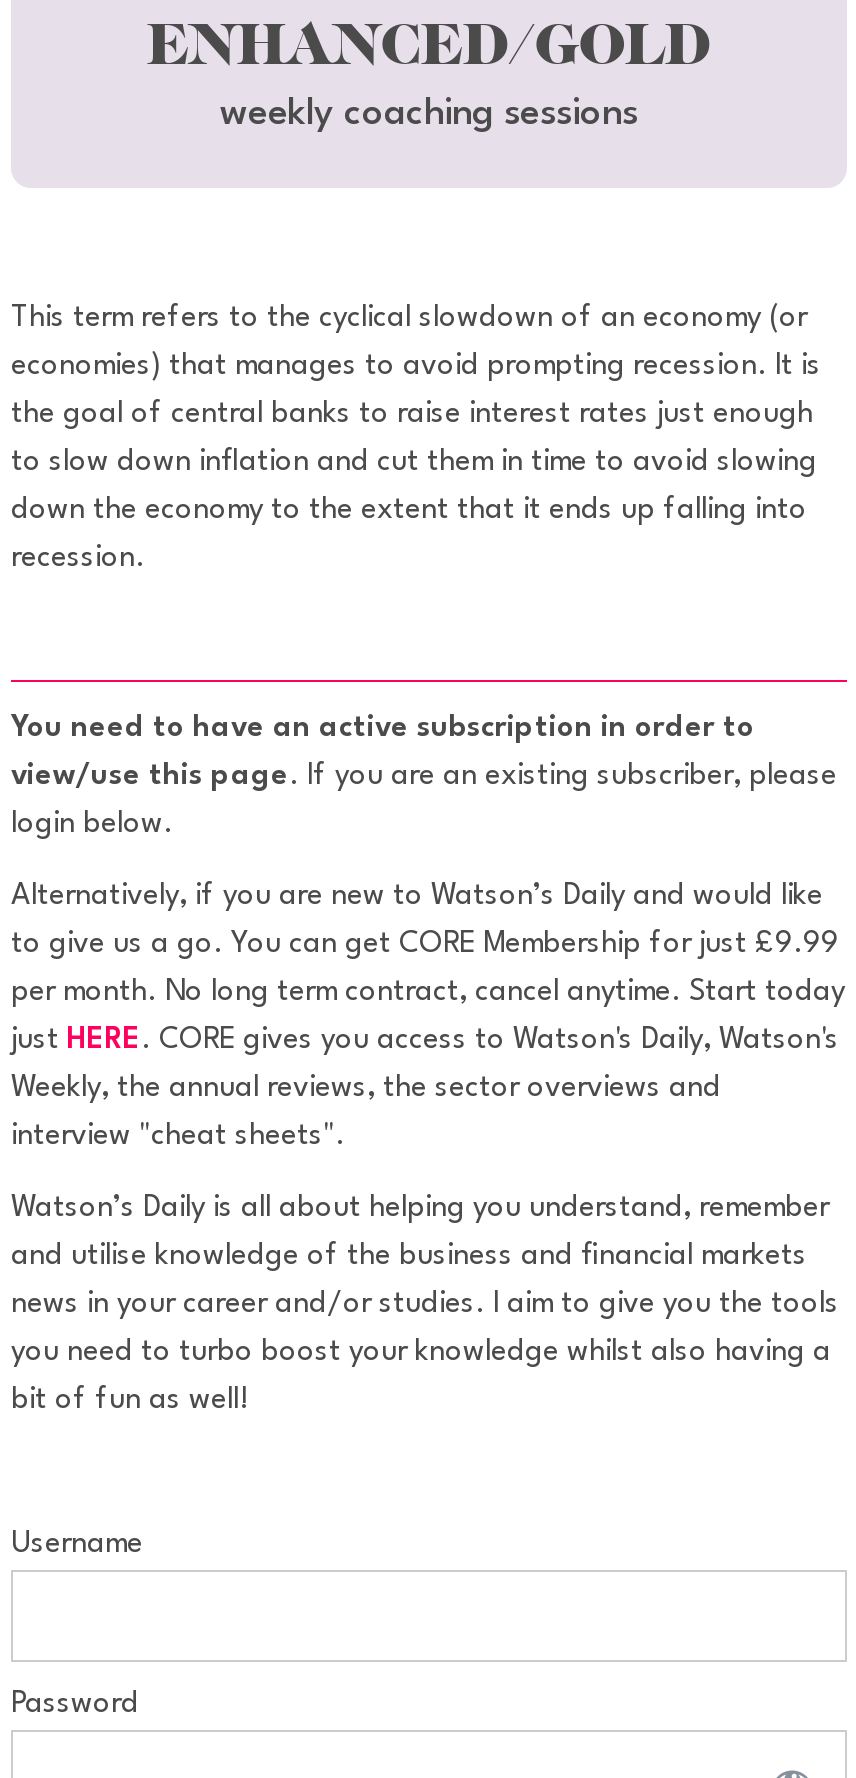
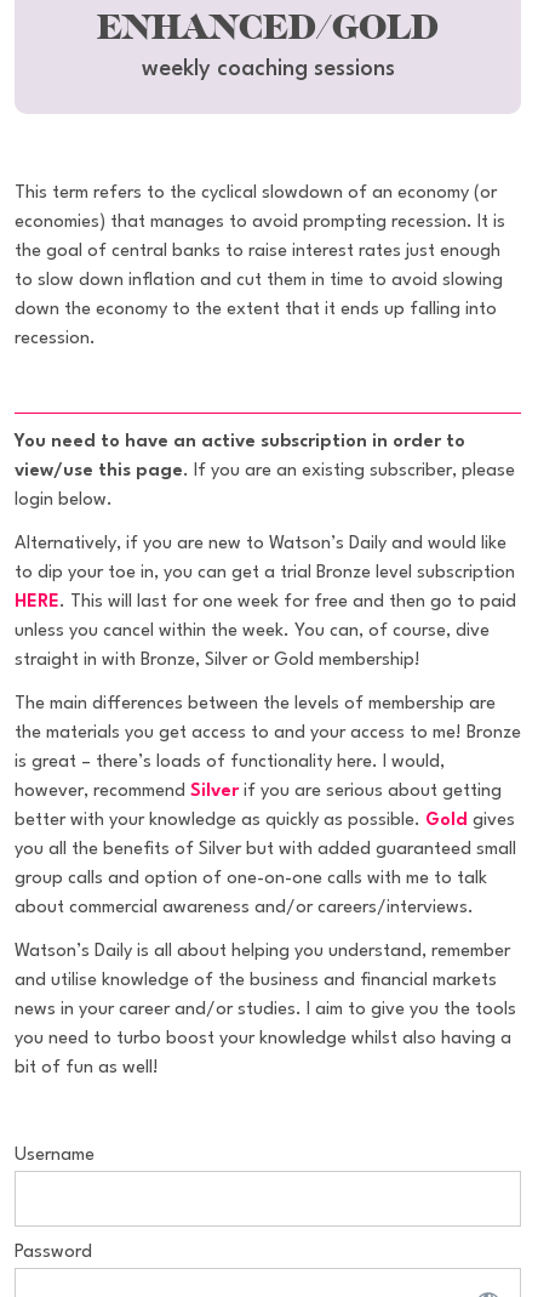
[11,929,845,1151] to give us a go. You can get CORE Membership for just £9.99 | per month. No long term contract, cancel anytime. Start today | just HERE. CORE gives you access to Watson's Daily, Watson's | Weekly, the annual reviews, the sector overviews and | interview "cheat sheets". -> [15,564,521,917] to dip your toe in, you can get a trial Bronze level subscription | HERE. This will last for one week for free and then go to paid | unless you cancel within the week. You can, of course, dive | straight in with Bronze, Silver or Gold membership! | The main differences between the levels of membership are | the materials you get access to and your access to me! Bronze | is great – there’s loads of functionality here. I would, | however, recommend Silver if you are serious about getting | better with your knowledge as quickly as possible. Gold gives | you all the benefits of Silver but with added guaranteed small | group calls and option of one-on-one calls with me to talk | about commercial awareness and/or careers/interviews.

